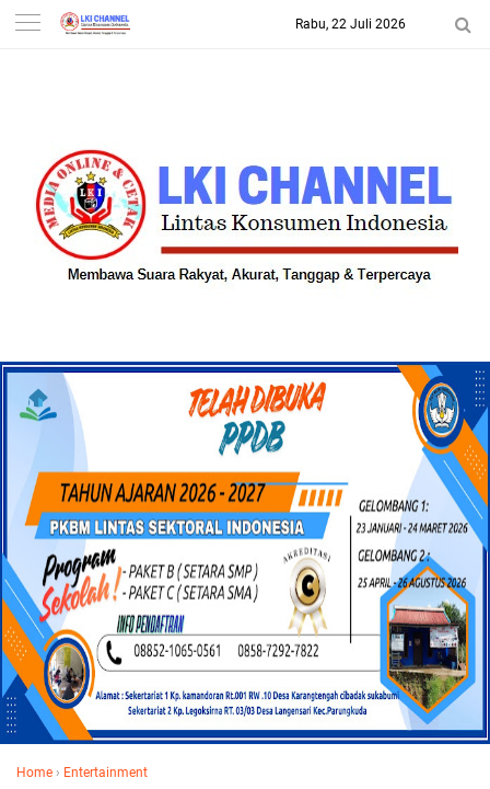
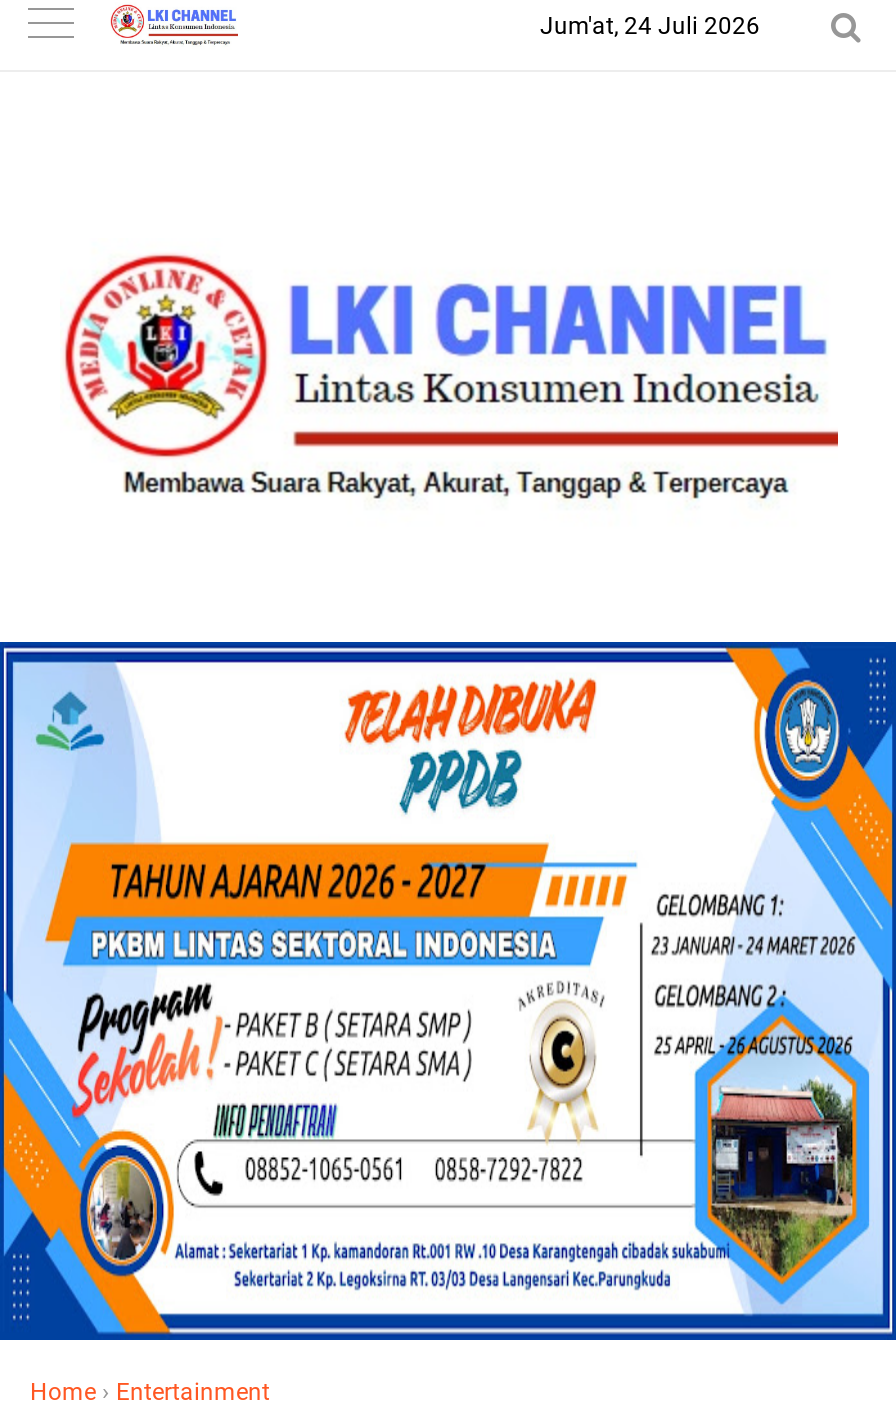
[295,16,406,32] Rabu, 22 Juli 2026 -> [540,12,760,40] Jum'at, 24 Juli 2026

